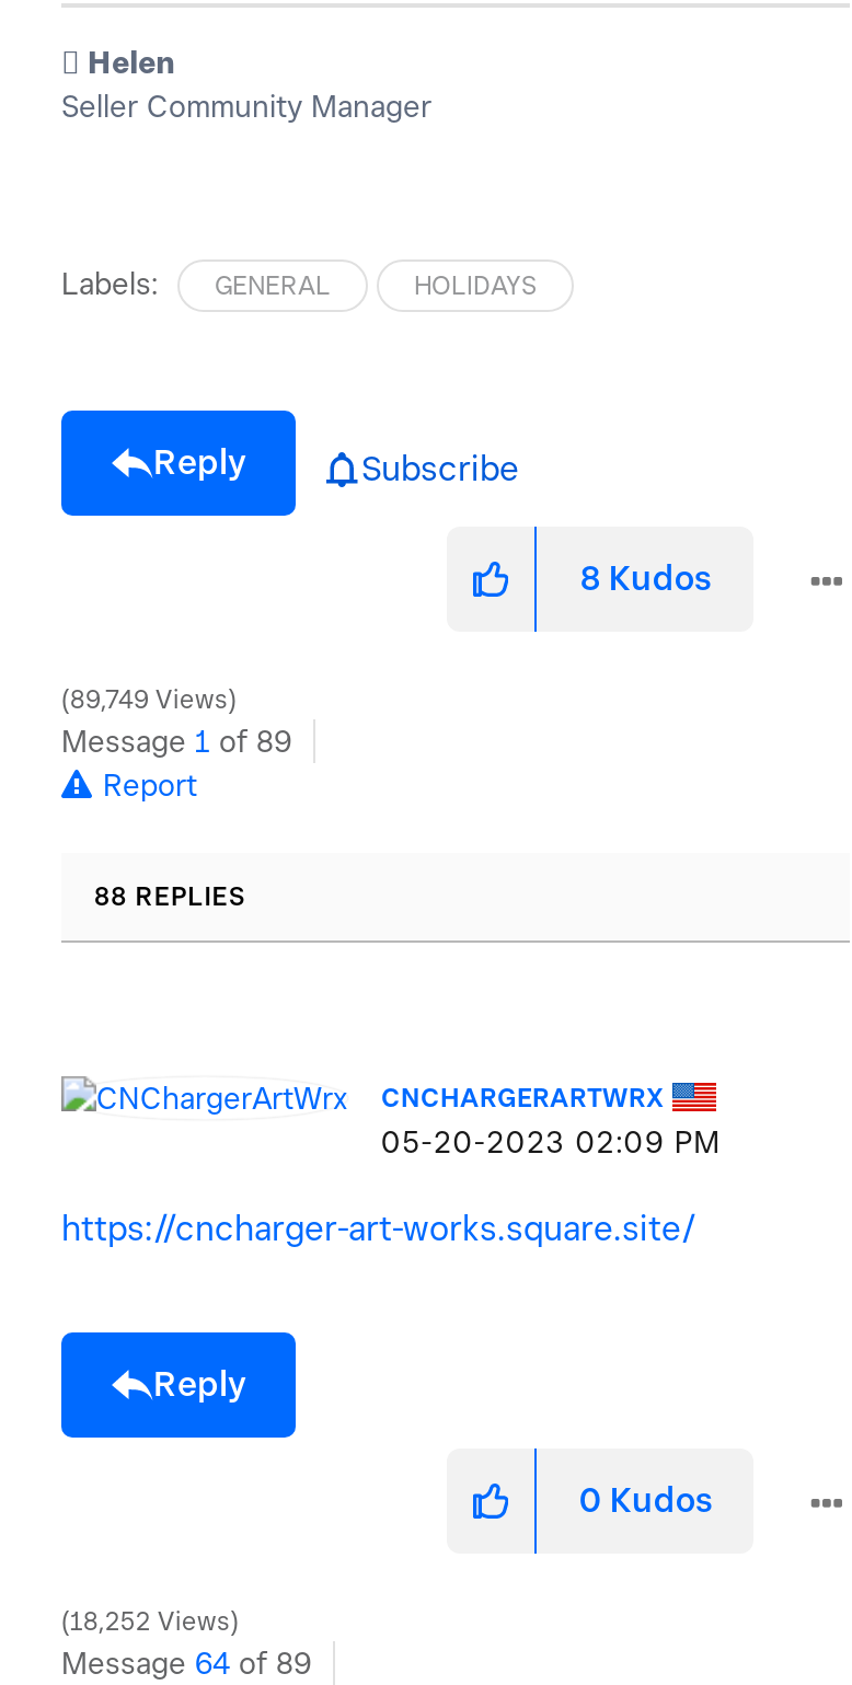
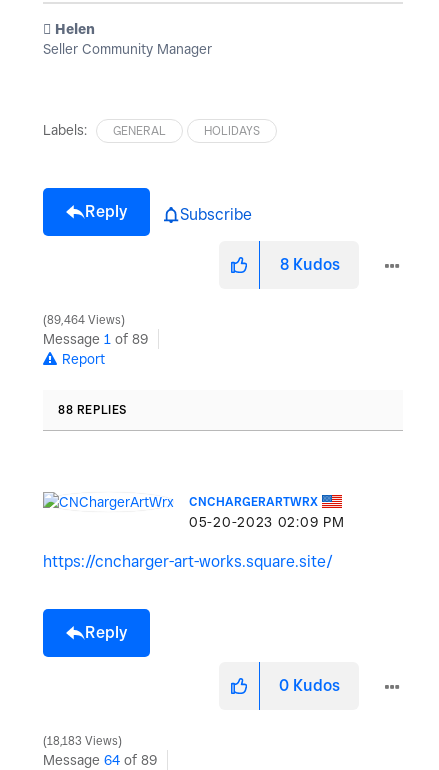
[64,684,234,715] 89,749 Views -> [44,313,124,327] 89,464 Views
[64,1606,237,1637] 18,252 Views -> [44,734,121,748] 18,183 Views

